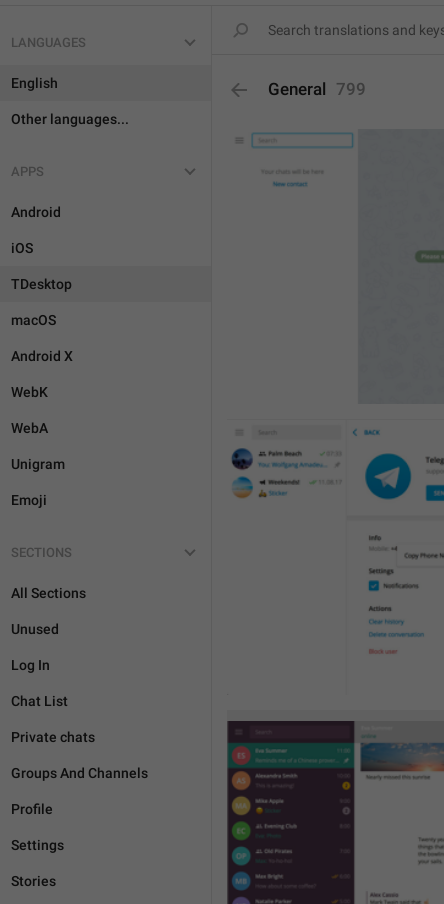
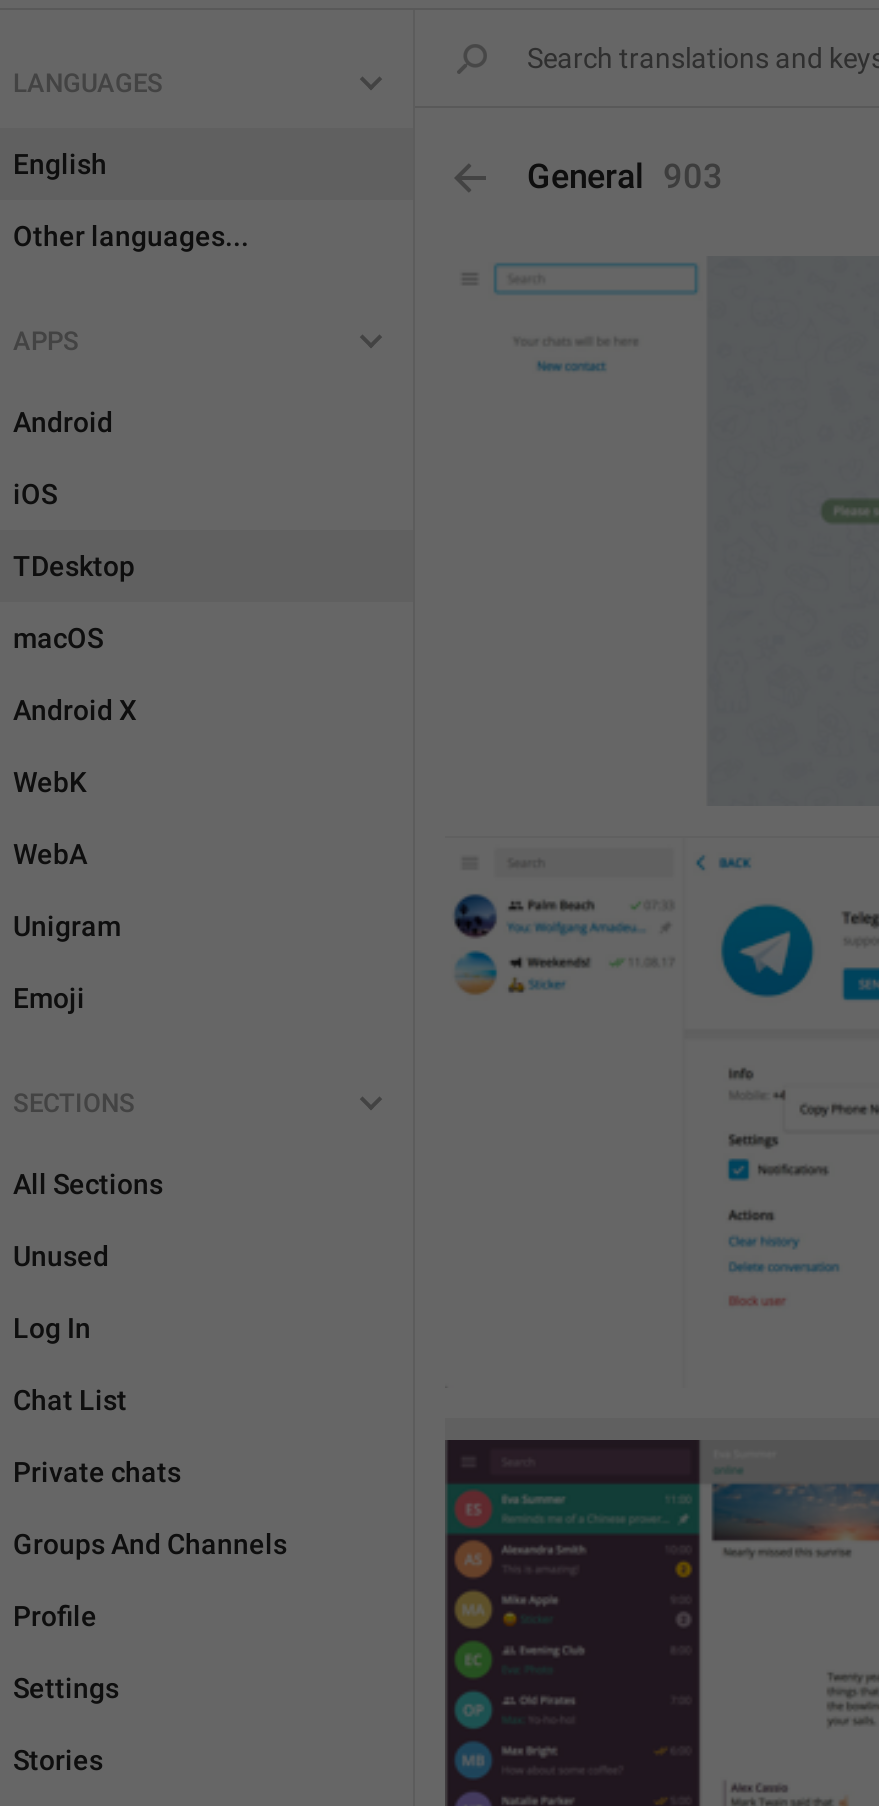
[268,79,366,99] General 799 -> [527,156,723,196] General 903

